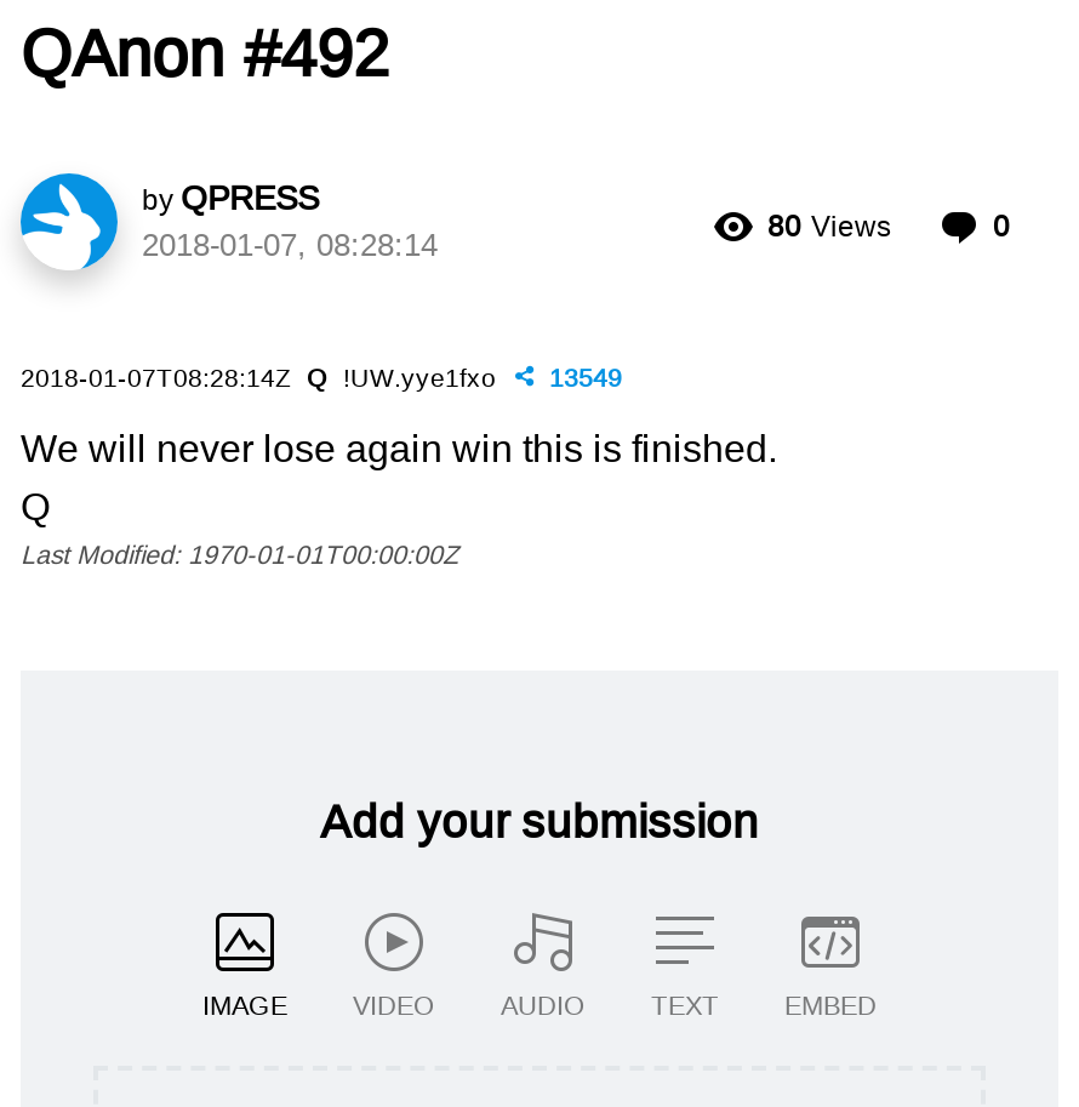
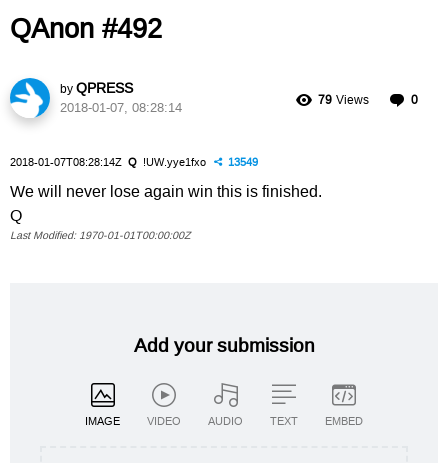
[767,207,891,244] 80 Views -> [318,92,369,107] 79 Views

